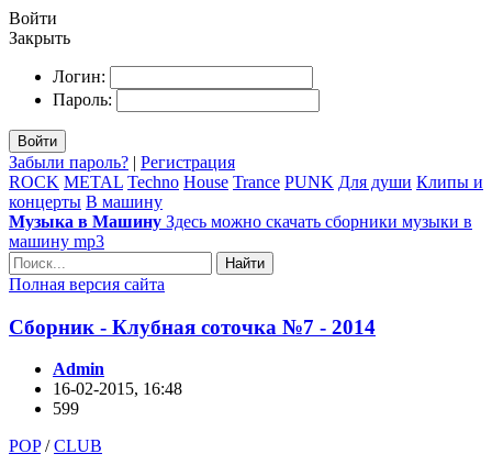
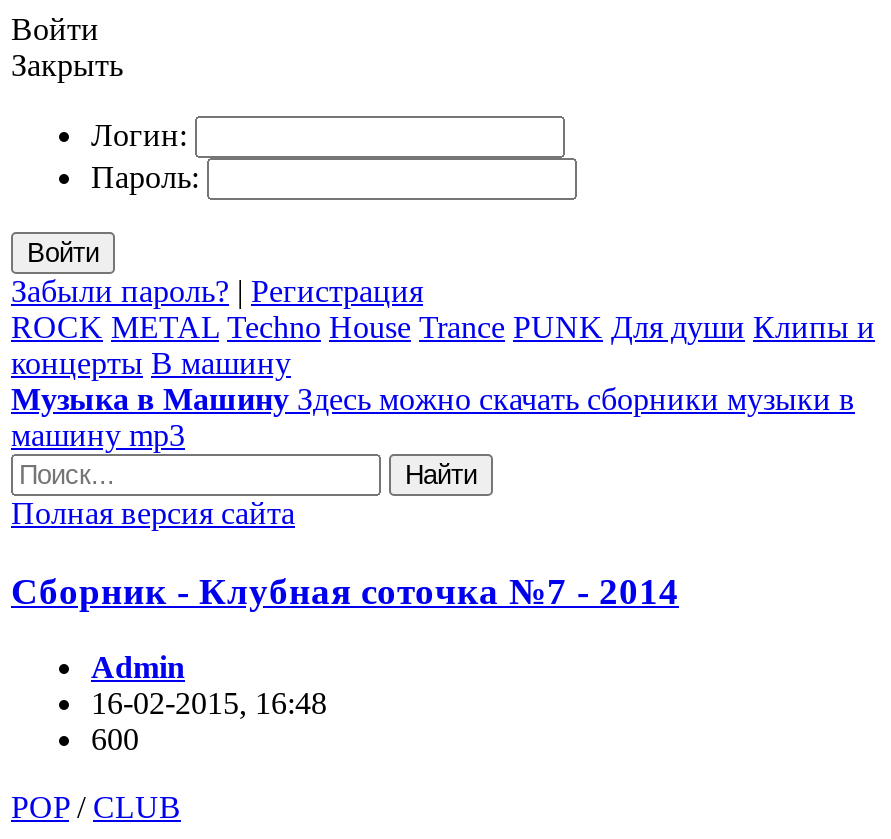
[53,399,79,418] 599 -> [91,723,139,757] 600

